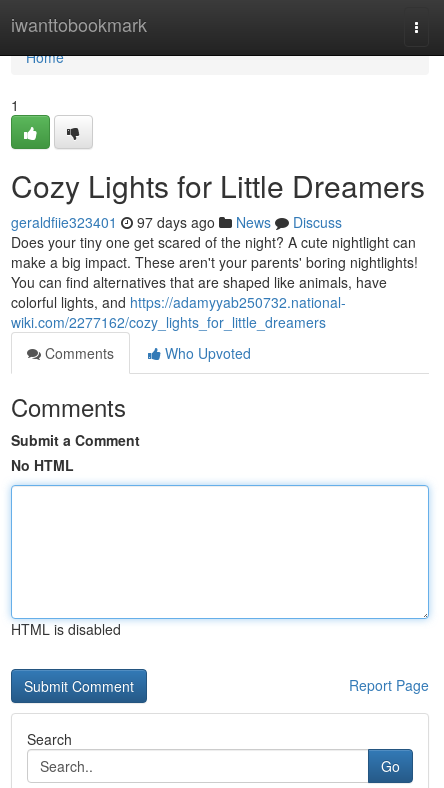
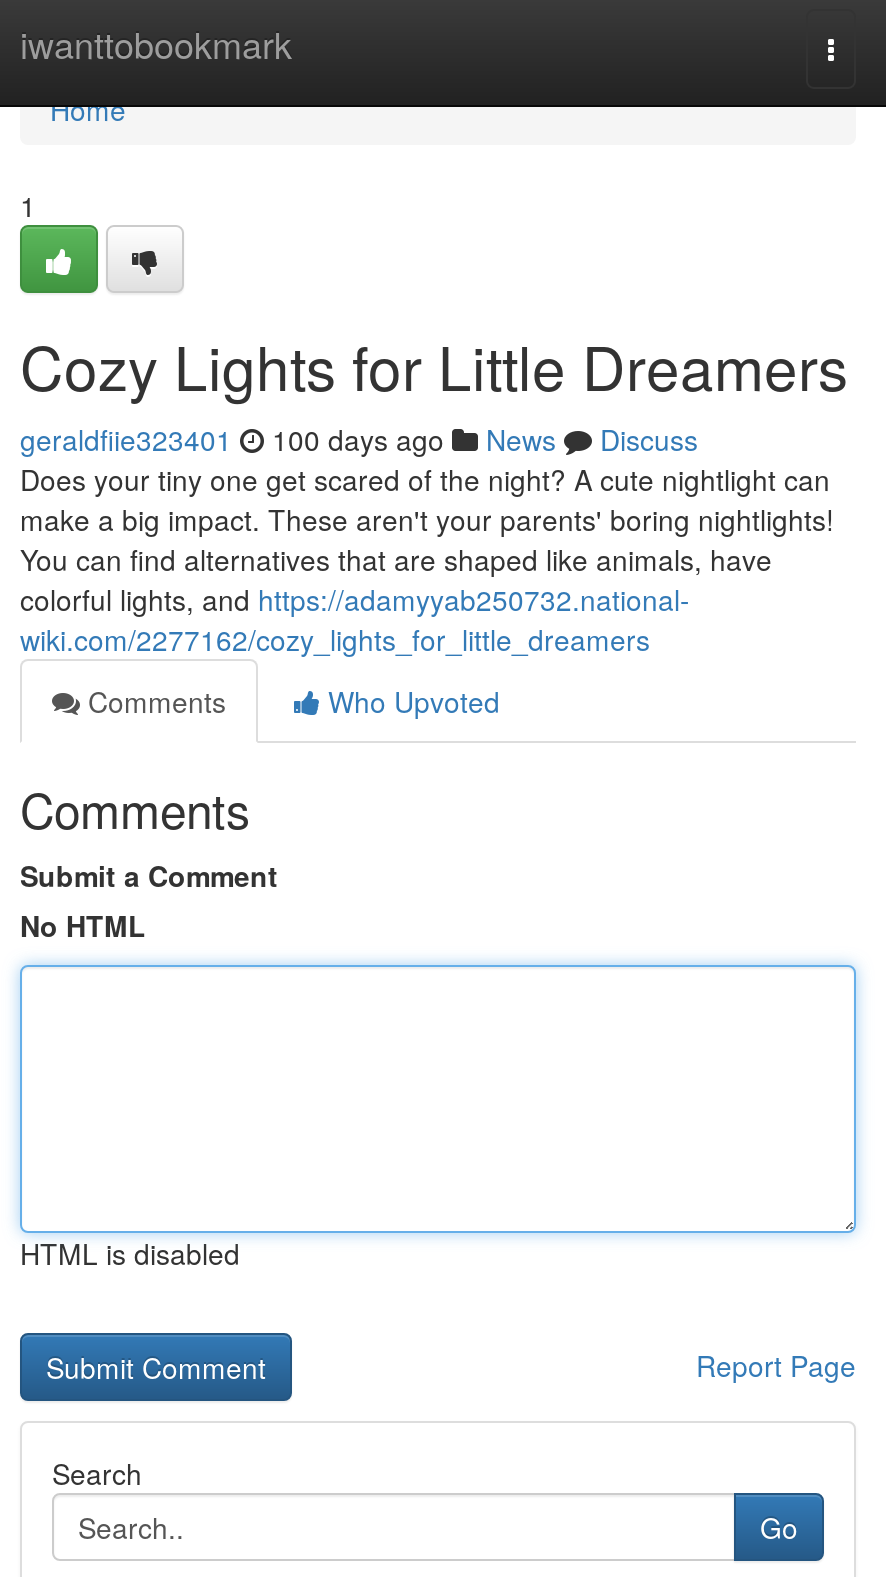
[11,212,342,232] geraldfiie323401 97 days ago News Discuss -> [20,419,698,459] geraldfiie323401 100 days ago News Discuss

